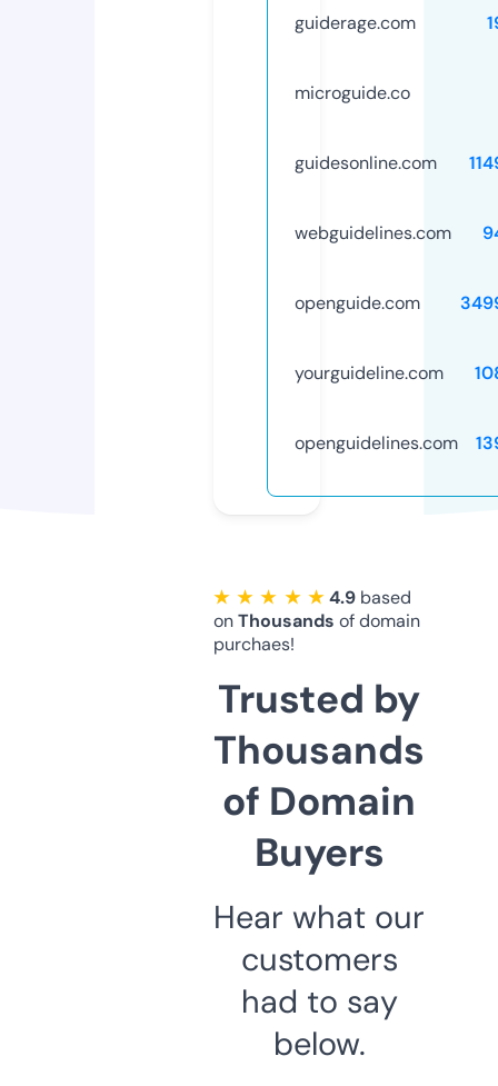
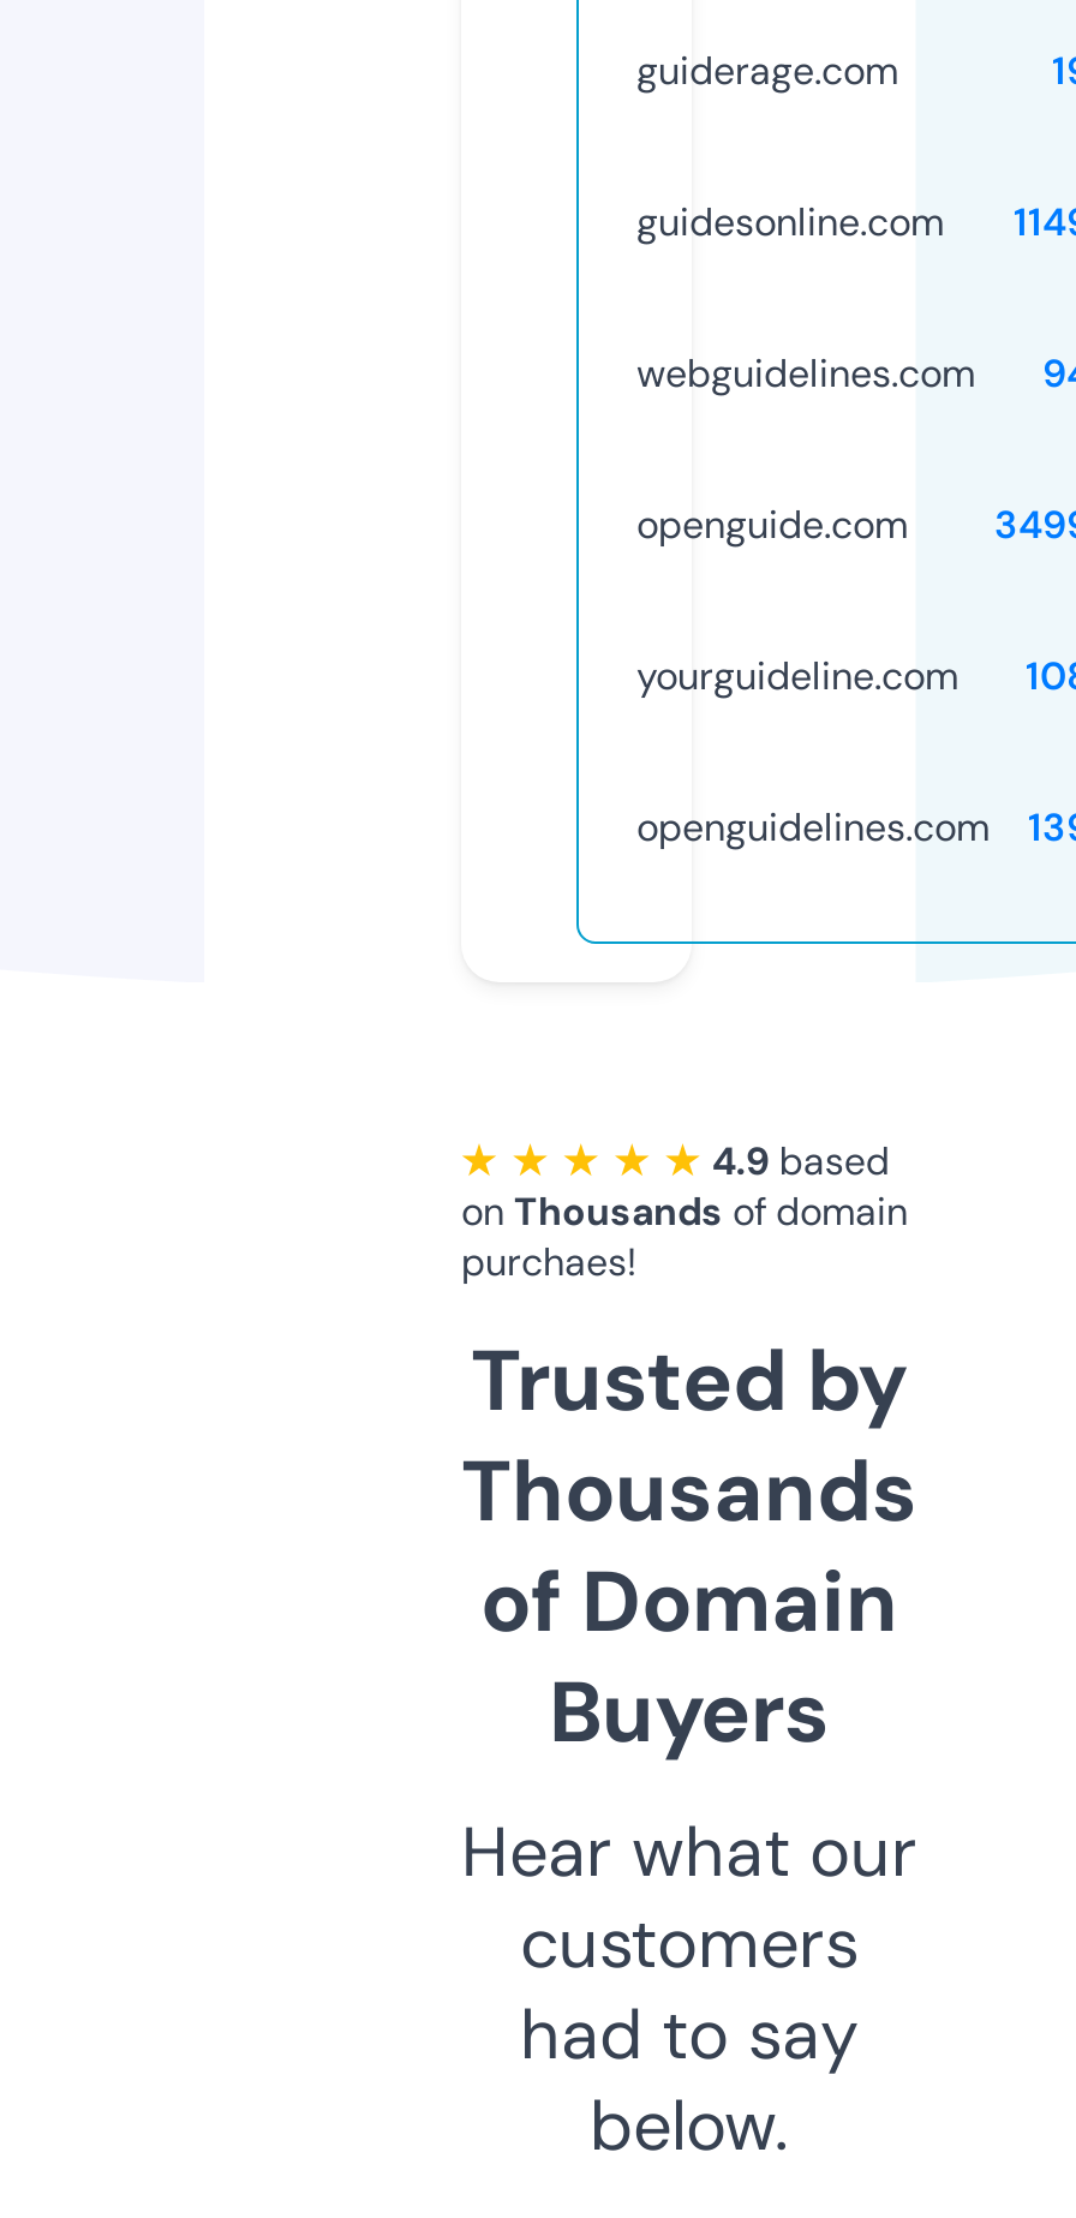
[295,81,410,104] microguide.co -> none

